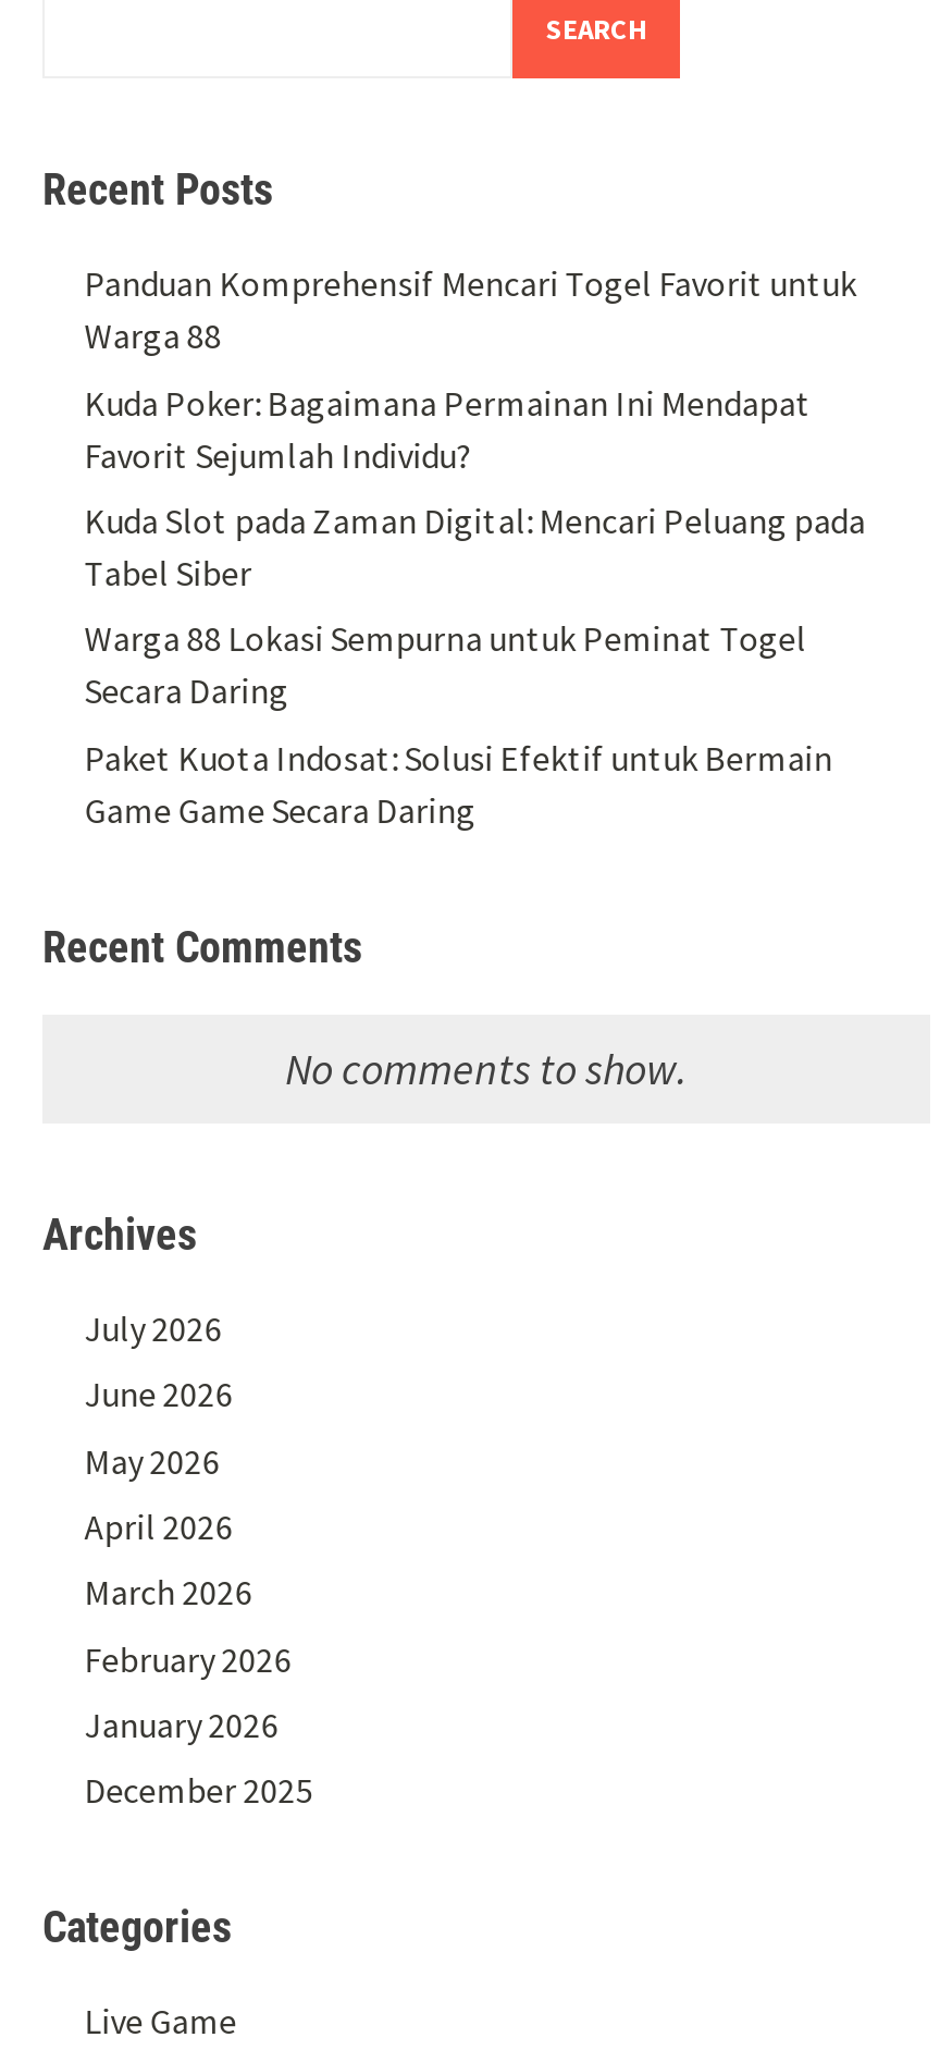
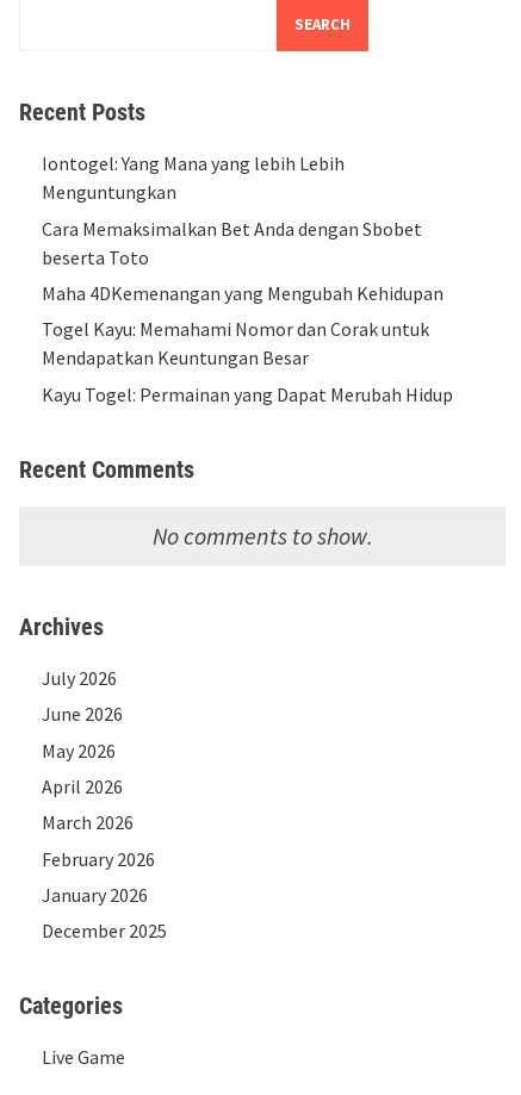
[84,262,857,358] Panduan Komprehensif Mencari Togel Favorit untuk | Warga 88 -> [42,152,345,204] Iontogel: Yang Mana yang lebih Lebih | Menguntungkan
[84,380,811,476] Kuda Poker: Bagaimana Permainan Ini Mendapat | Favorit Sejumlah Individu? -> [42,216,422,269] Cara Memaksimalkan Bet Anda dengan Sbobet | beserta Toto
[84,499,865,594] Kuda Slot pada Zaman Digital: Mencari Peluang pada | Tabel Siber -> [42,281,444,305] Maha 4DKemenangan yang Mengubah Kehidupan
[84,617,807,713] Warga 88 Lokasi Sempurna untuk Peminat Togel | Secara Daring -> [42,317,429,370] Togel Kayu: Memahami Nomor dan Corak untuk | Mendapatkan Keuntungan Besar
[84,736,833,831] Paket Kuota Indosat: Solusi Efektif untuk Bermain | Game Game Secara Daring -> [42,382,453,406] Kayu Togel: Permainan yang Dapat Merubah Hidup

